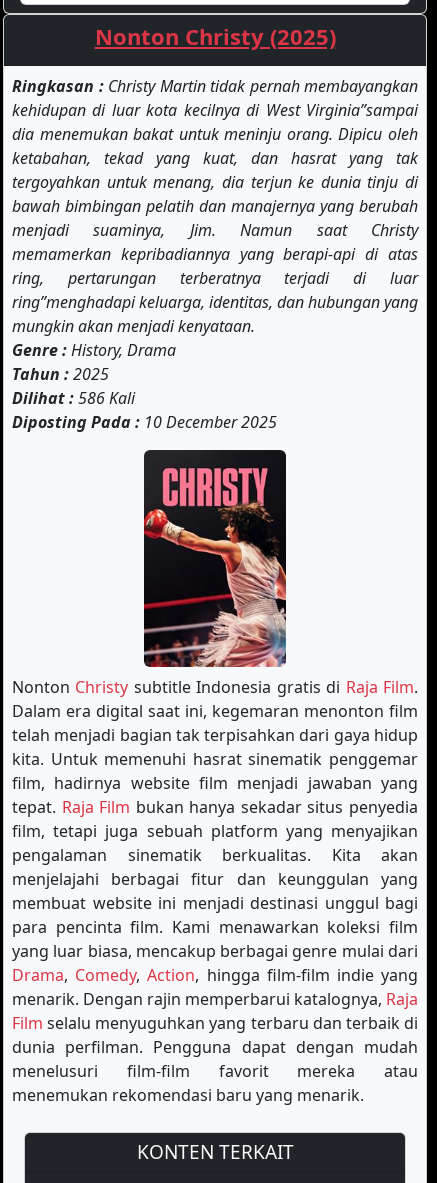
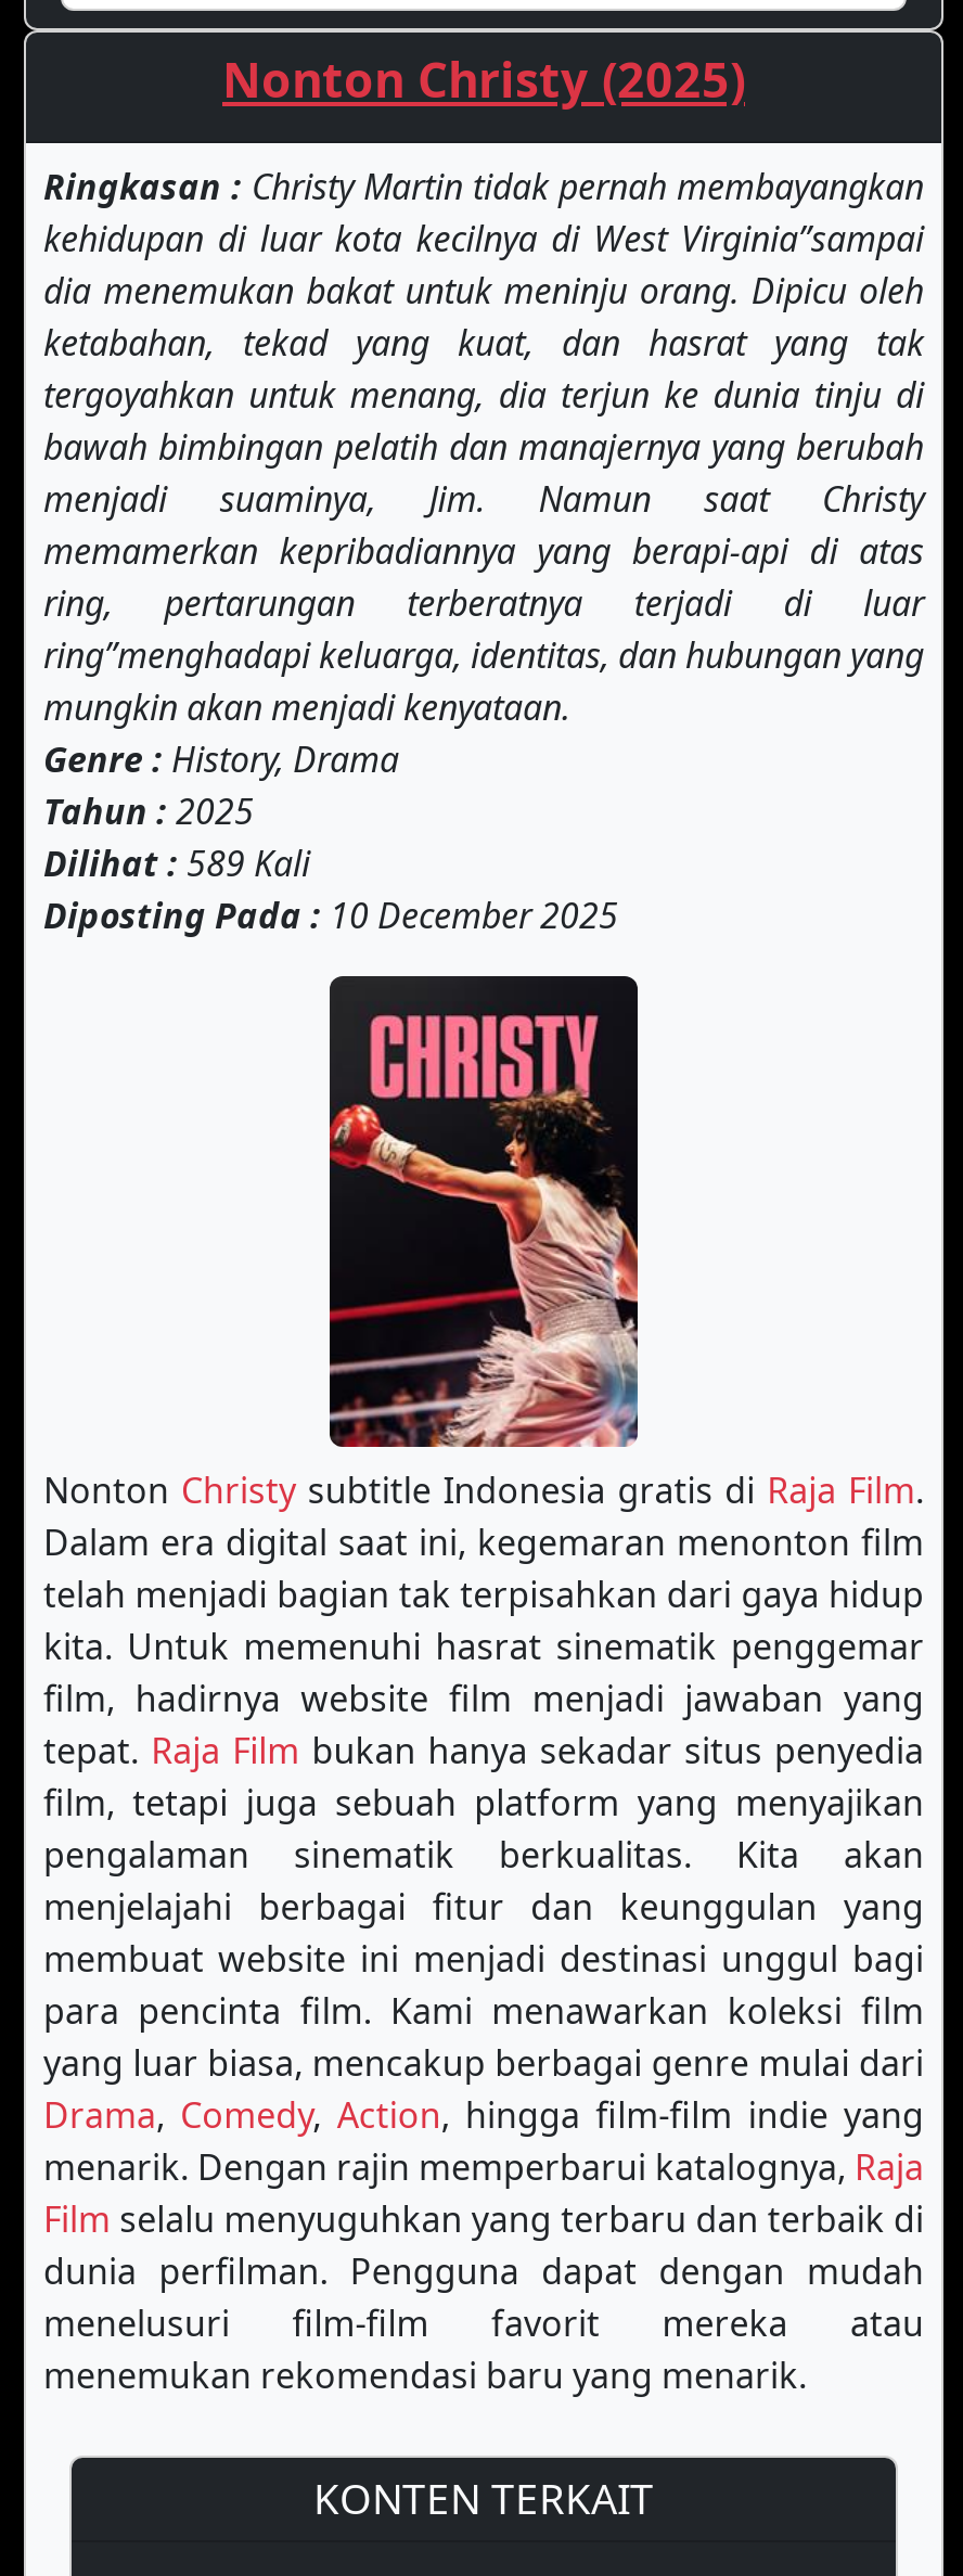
[12,387,135,409] Dilihat : 586 Kali -> [43,840,310,887] Dilihat : 589 Kali

